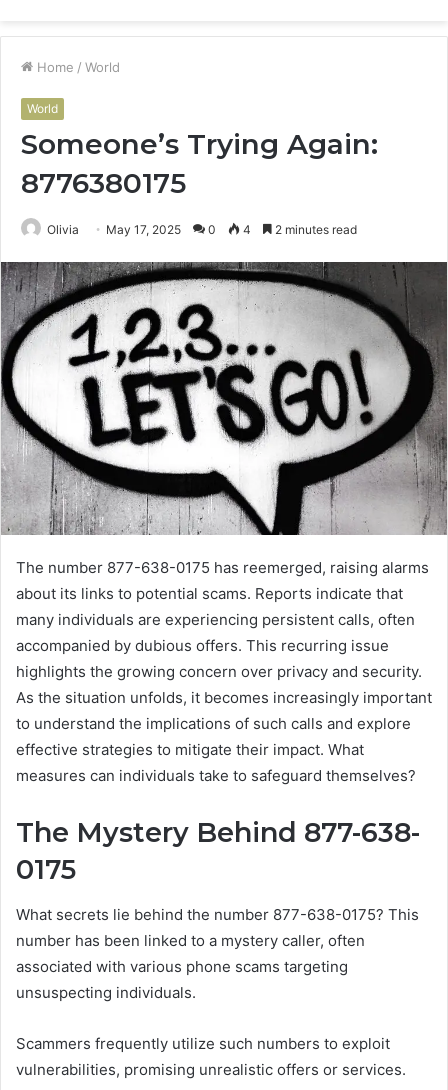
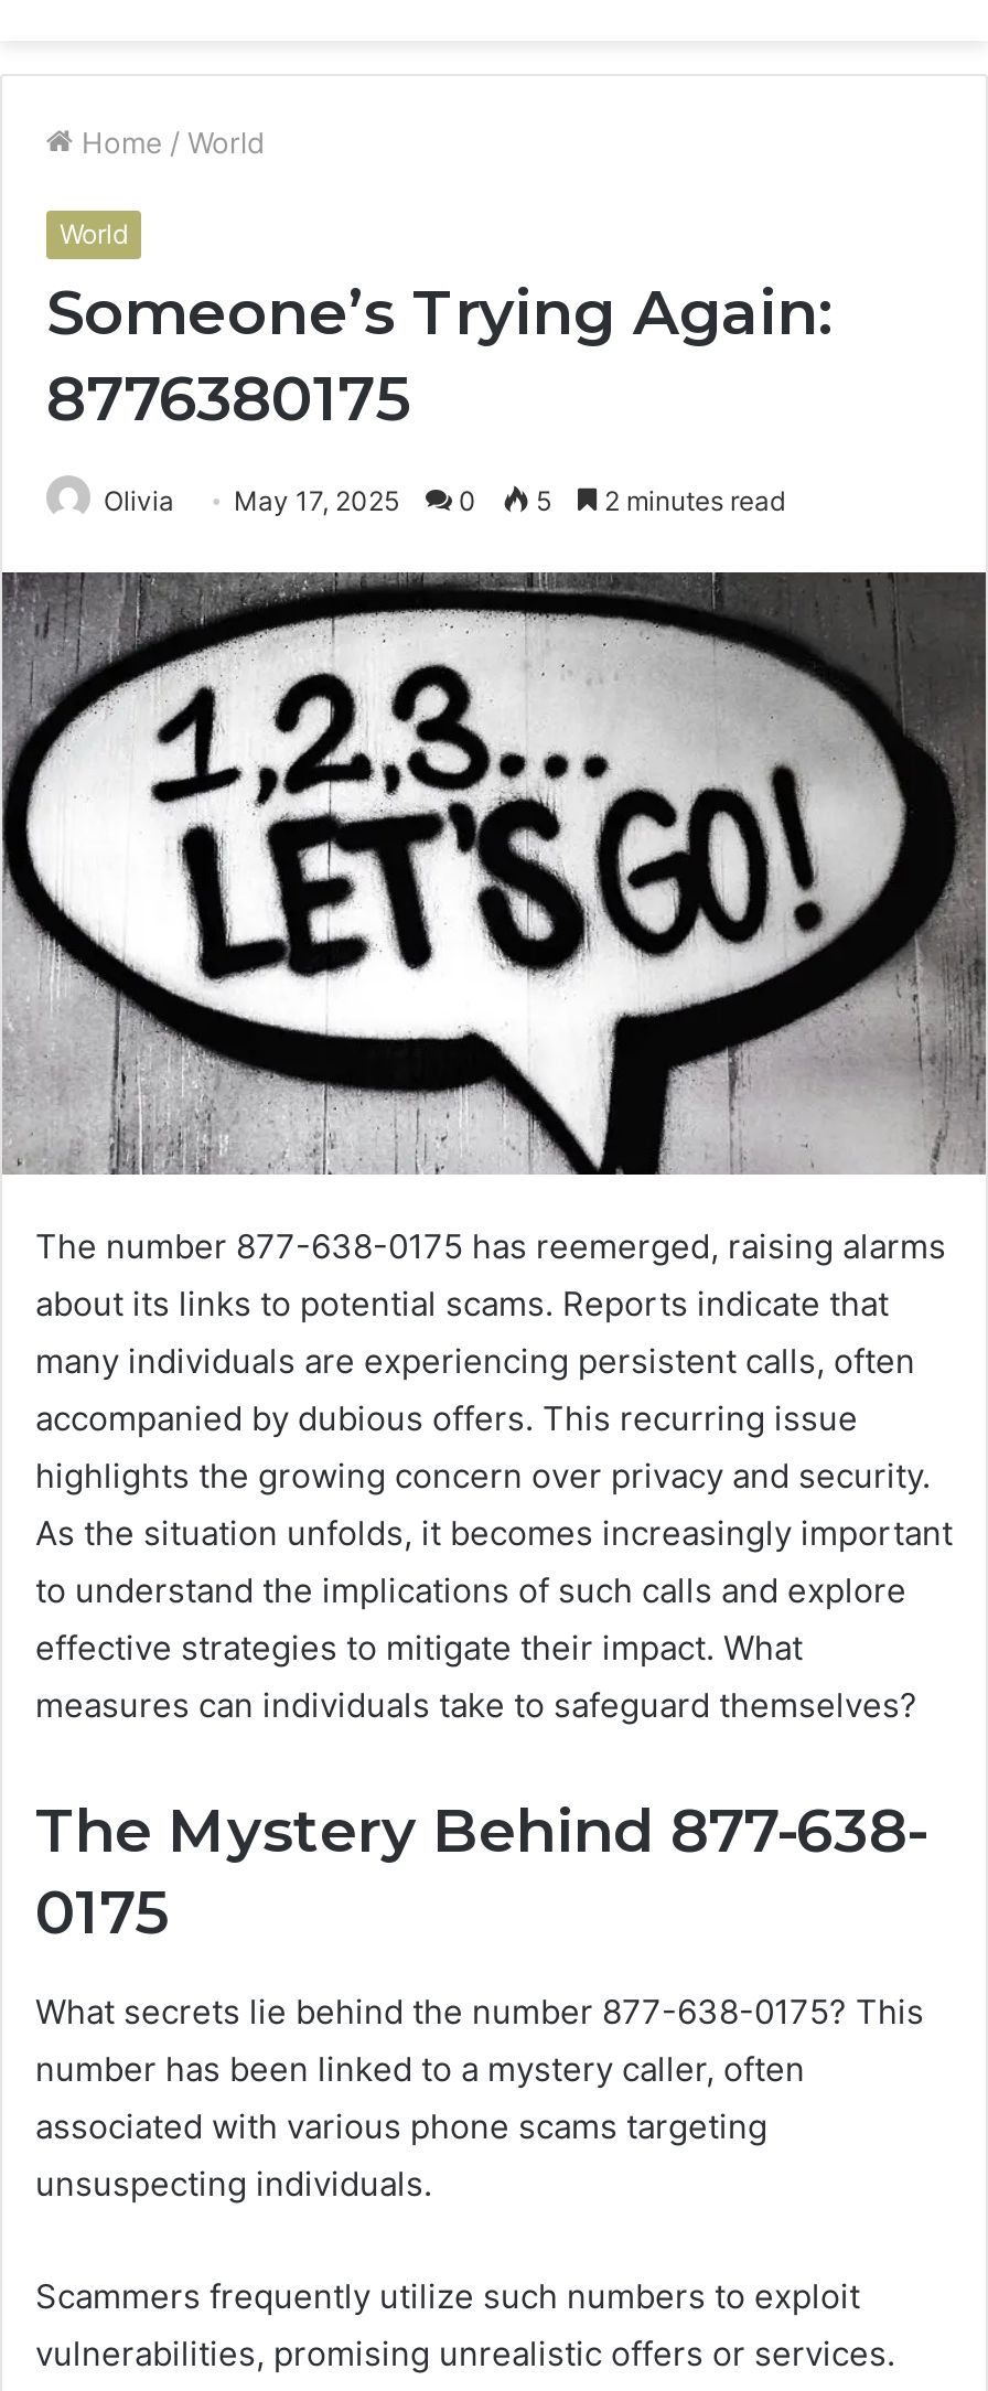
[47,221,357,236] Olivia May 17, 2025 0 4 2 minutes read -> [104,483,785,516] Olivia May 17, 2025 0 5 2 minutes read

